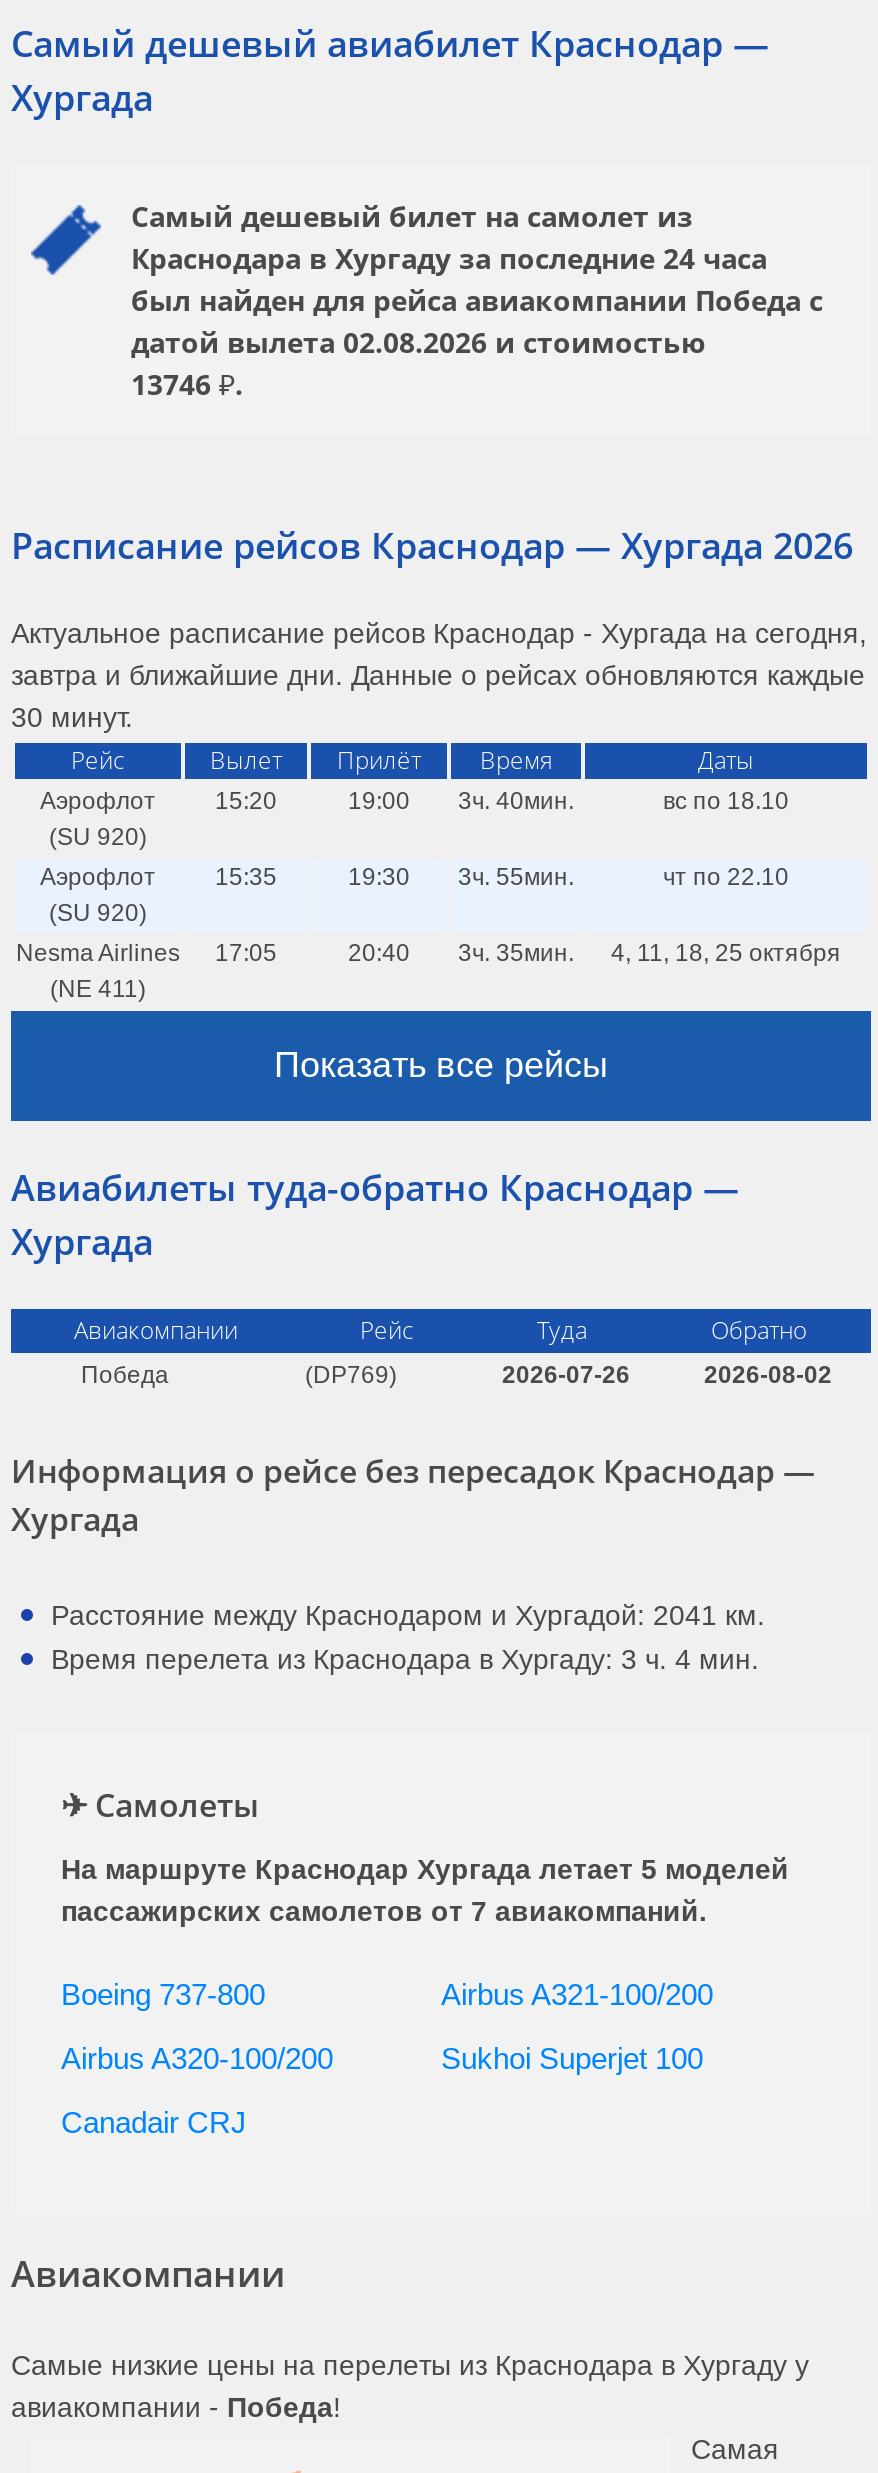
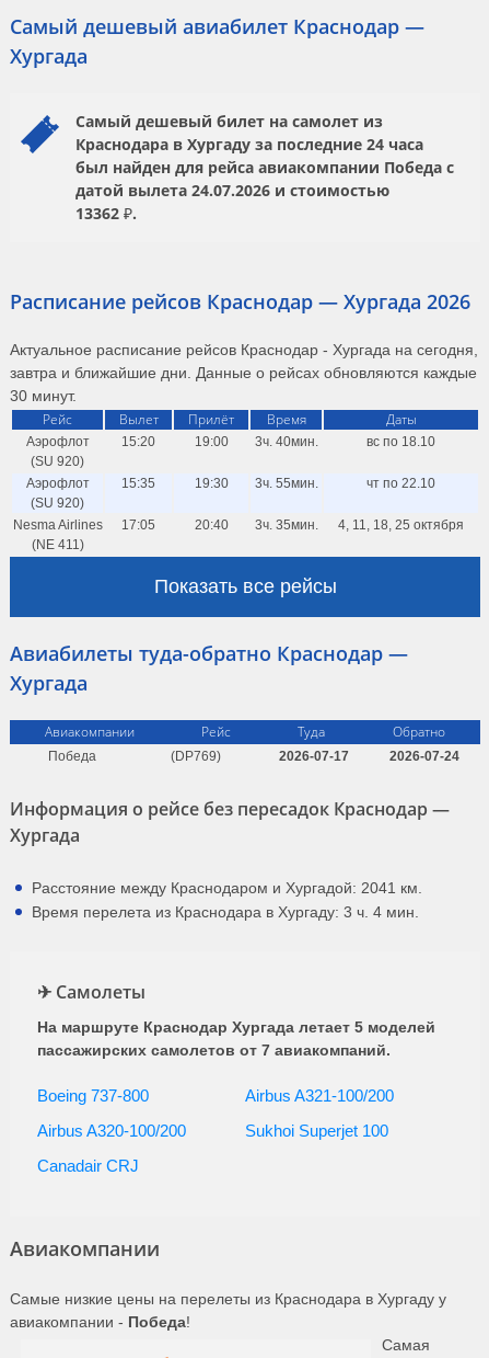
[131,323,713,361] датой вылета 02.08.2026 и стоимостью -> [75,180,394,201] датой вылета 24.07.2026 и стоимостью
[131,365,243,403] 13746 ₽. -> [75,203,137,224] 13362 ₽.
[502,1361,630,1389] 2026-07-26 -> [278,749,348,764] 2026-07-17
[704,1361,832,1389] 2026-08-02 -> [389,749,459,764] 2026-07-24

